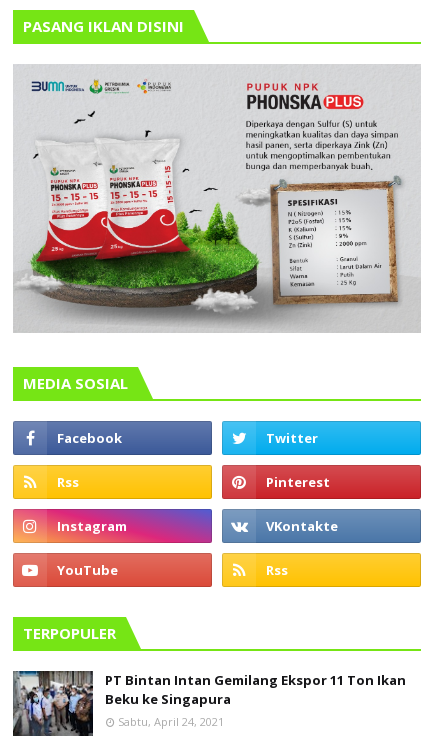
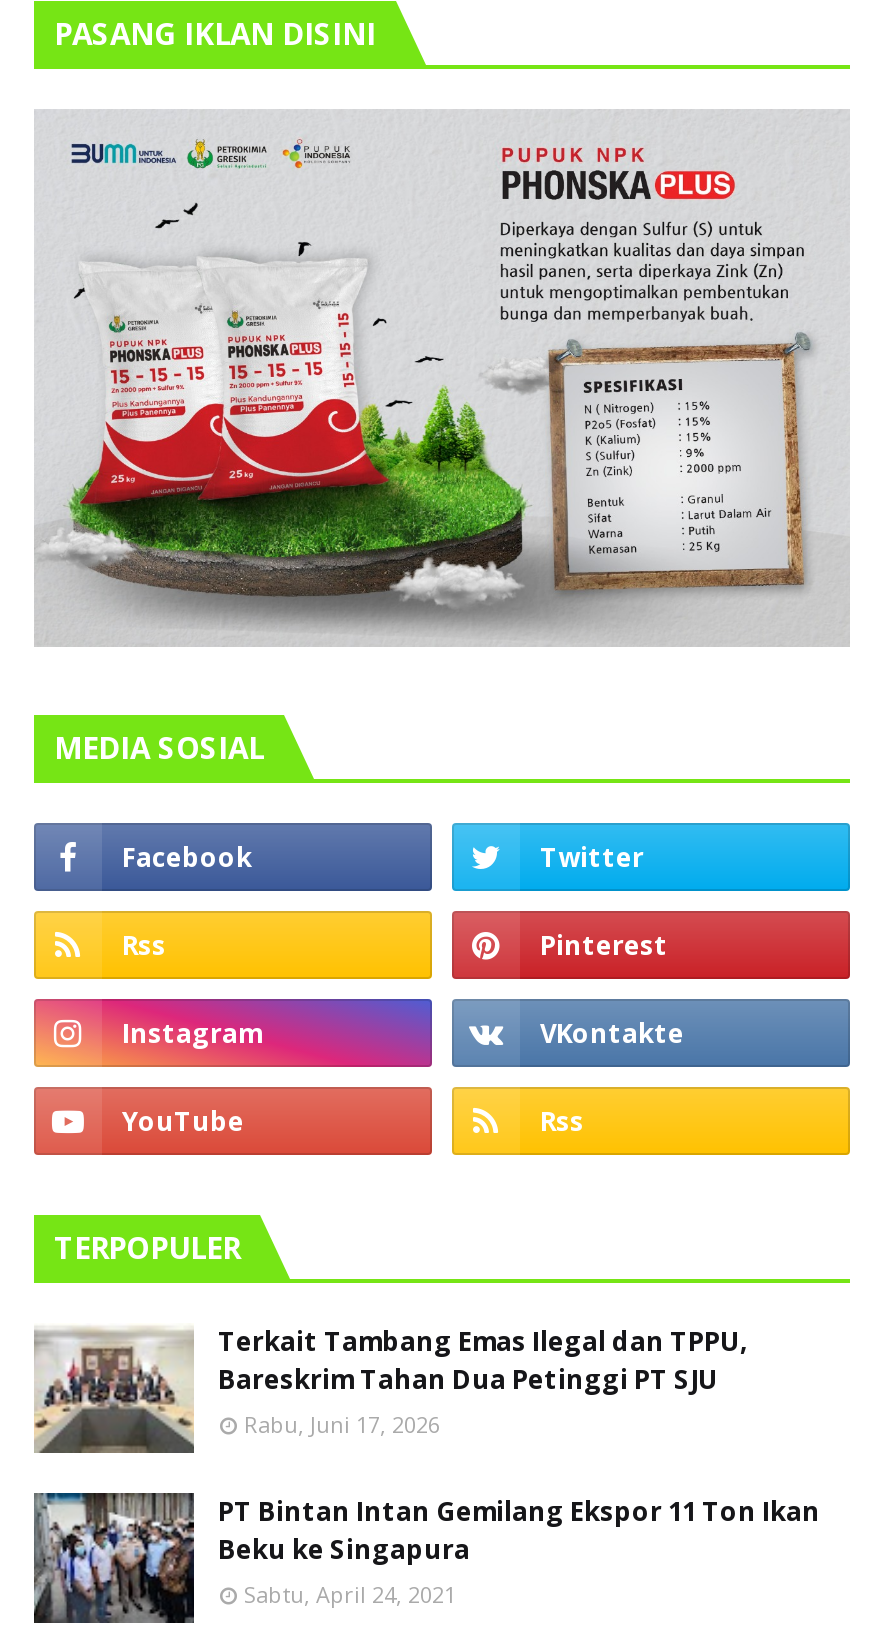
none -> [34,1322,748,1453] [image] | Terkait Tambang Emas Ilegal dan TPPU, | Bareskrim Tahan Dua Petinggi PT SJU | Rabu, Juni 17, 2026

